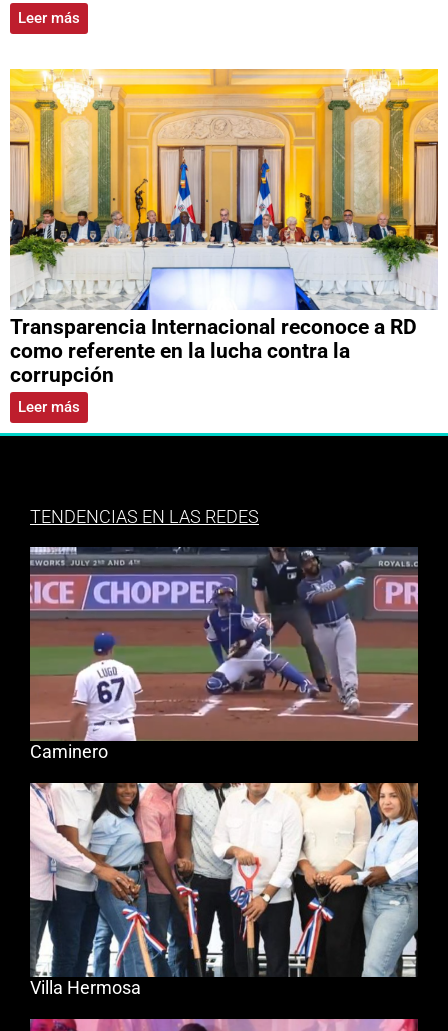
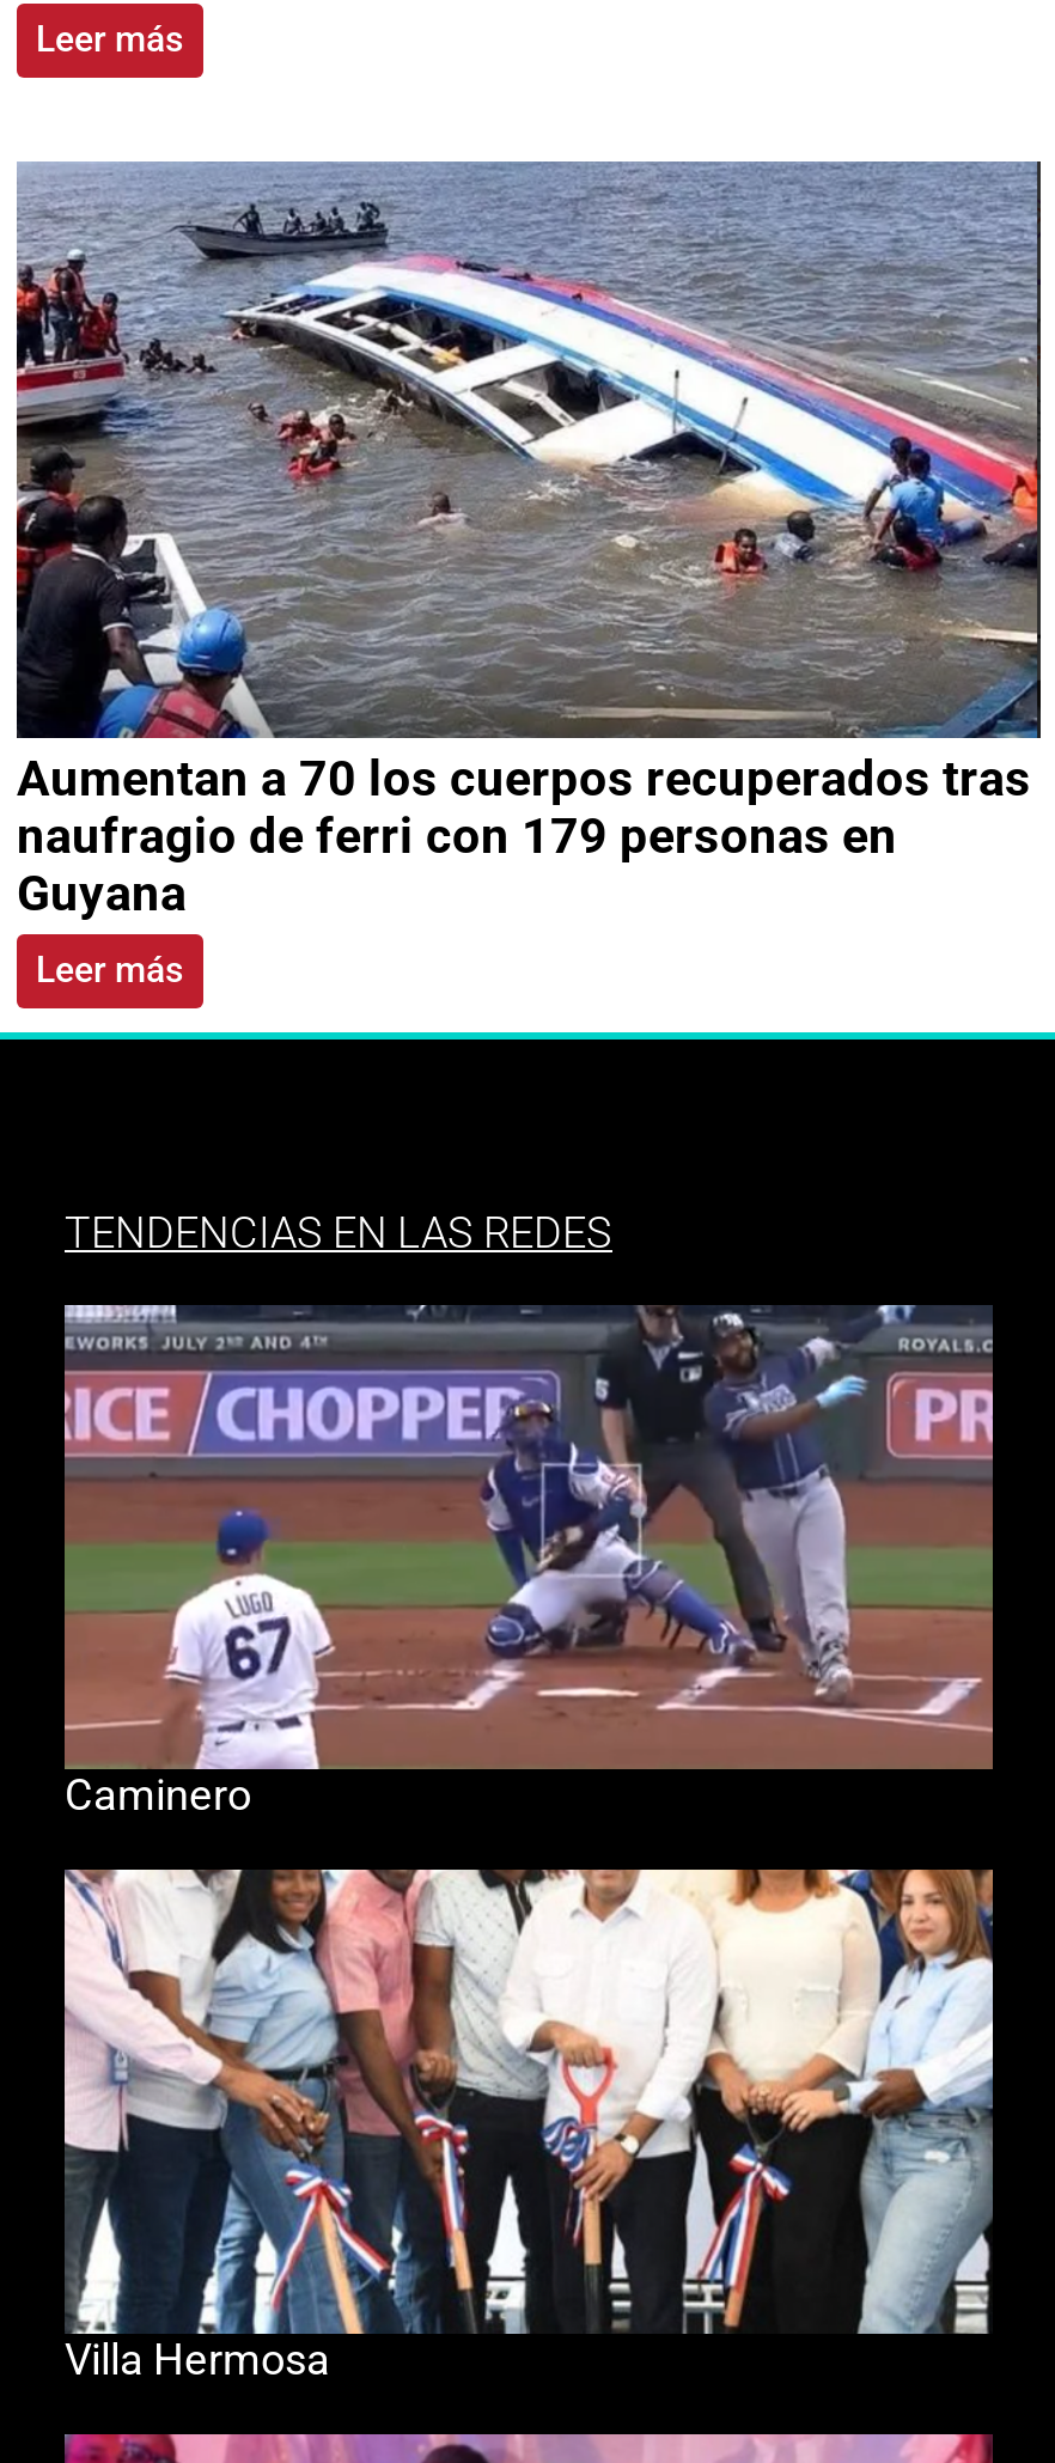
[9,68,439,387] [image] | Transparencia Internacional reconoce a RD | como referente en la lucha contra la | corrupción -> [14,159,1043,922] [image] | Aumentan a 70 los cuerpos recuperados tras | naufragio de ferri con 179 personas en | Guyana

